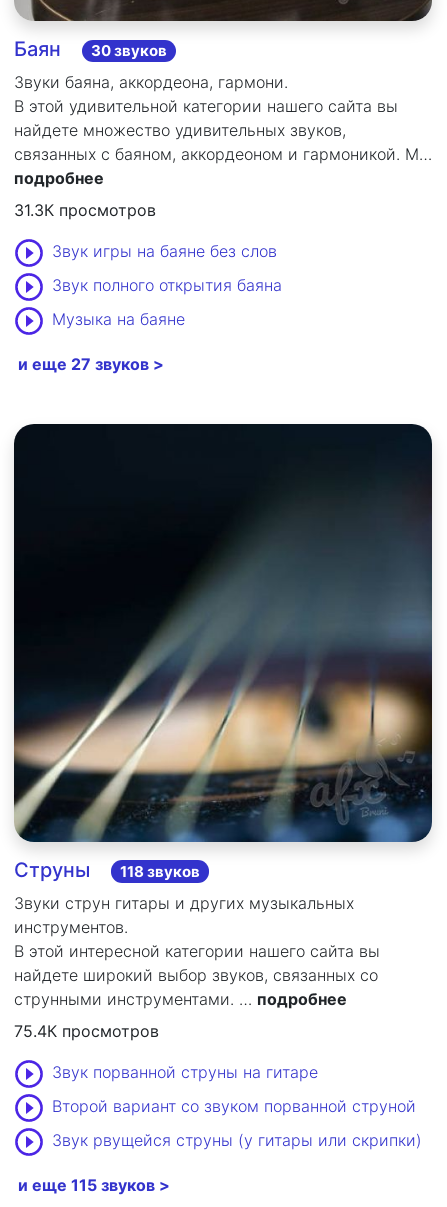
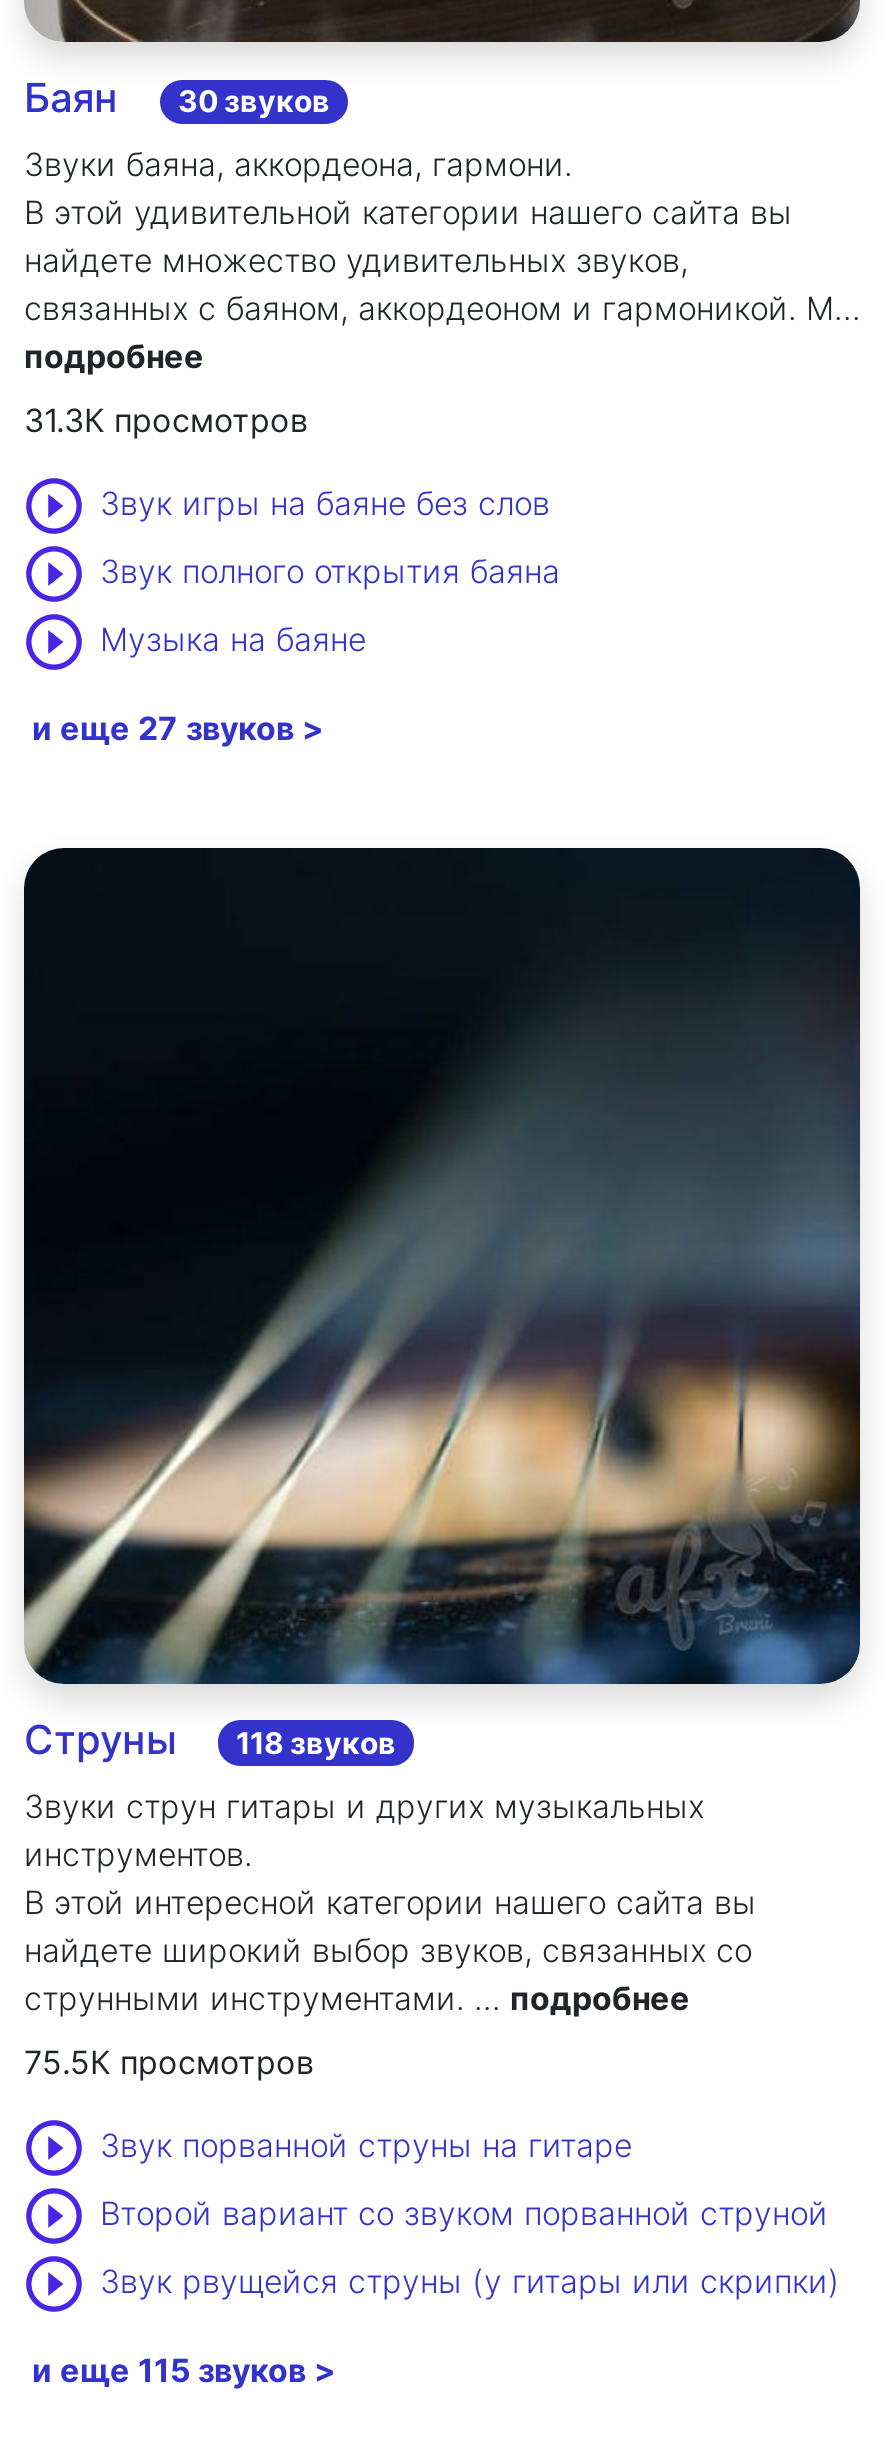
[14,1021,159,1041] 75.4К просмотров -> [24,2042,314,2082] 75.5К просмотров

